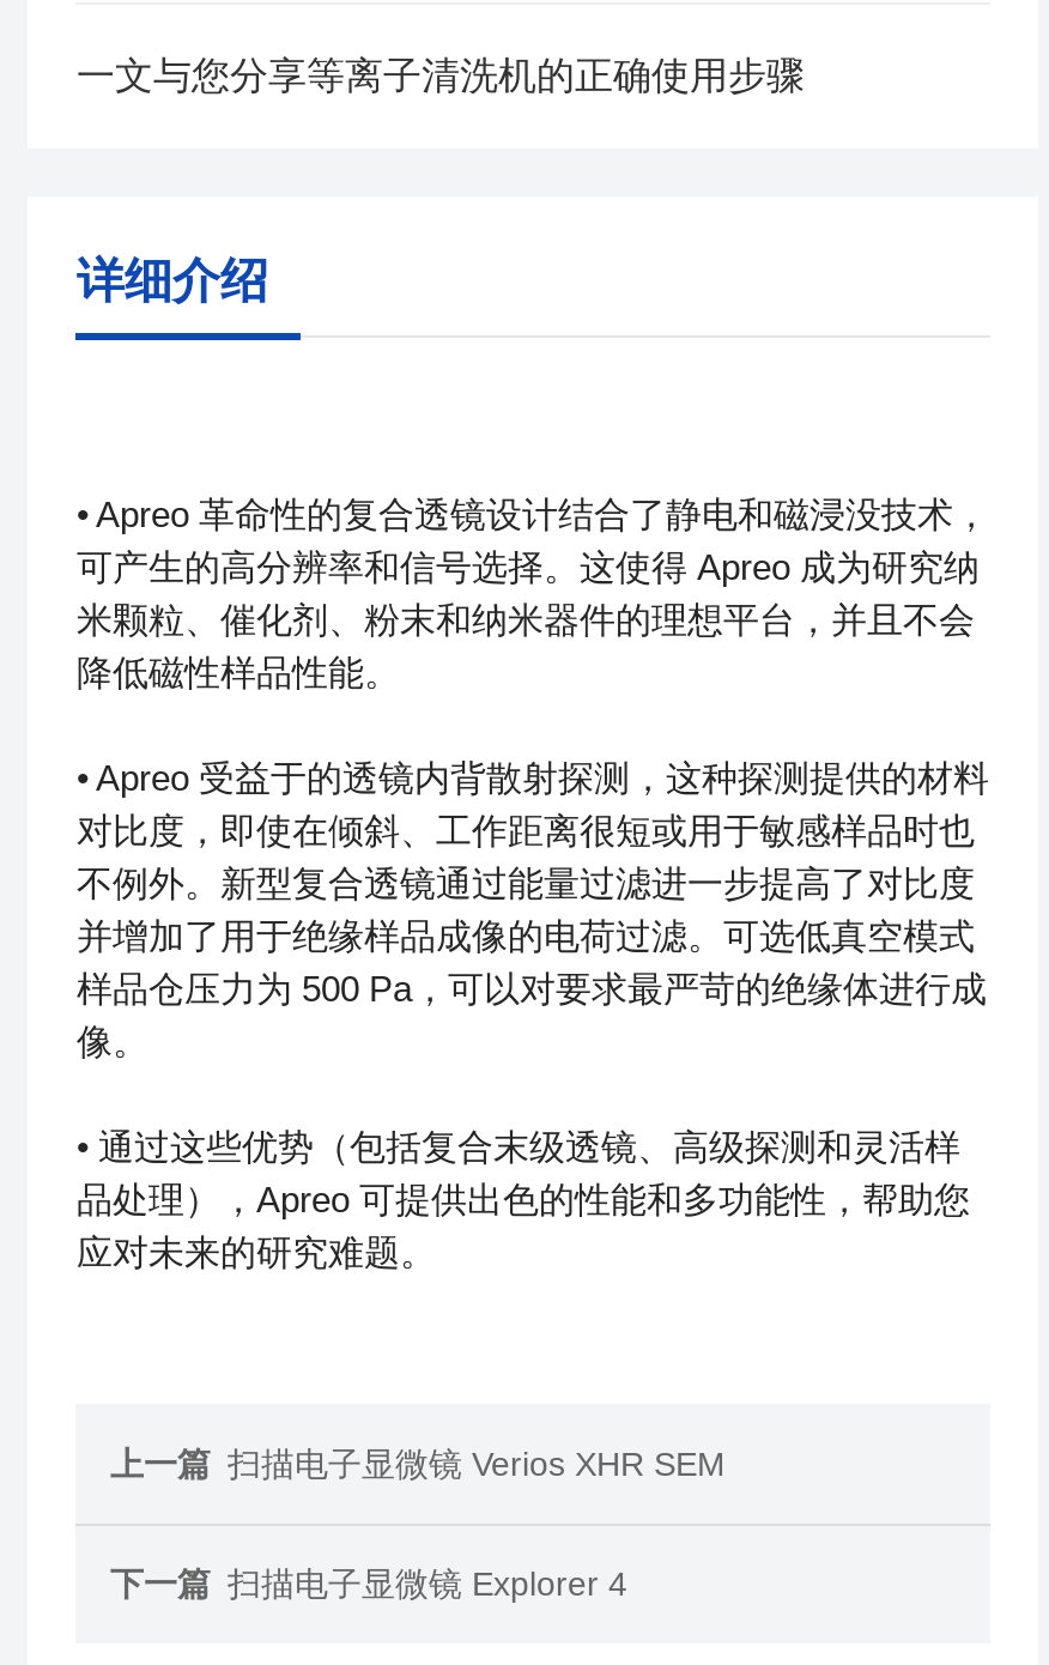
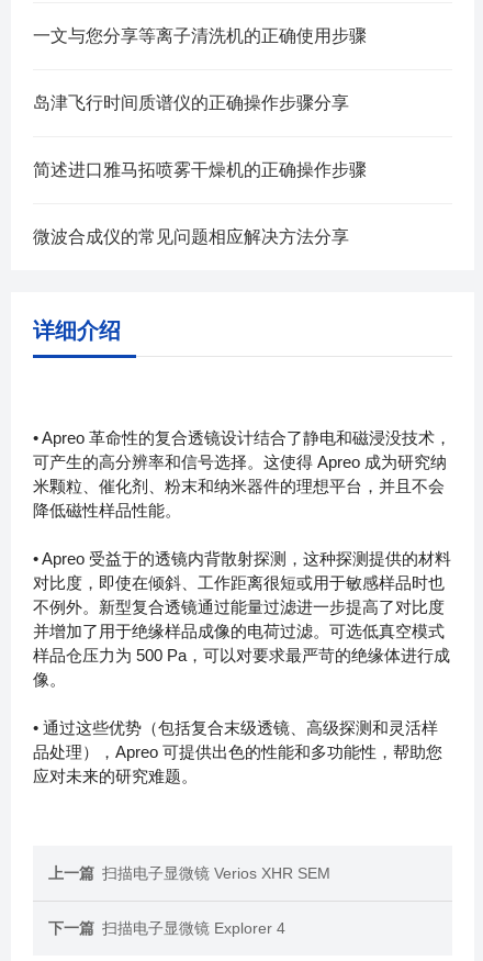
none -> [33,93,350,111] 岛津飞行时间质谱仪的正确操作步骤分享
none -> [33,160,367,178] 简述进口雅马拓喷雾干燥机的正确操作步骤
none -> [33,227,350,245] 微波合成仪的常见问题相应解决方法分享

